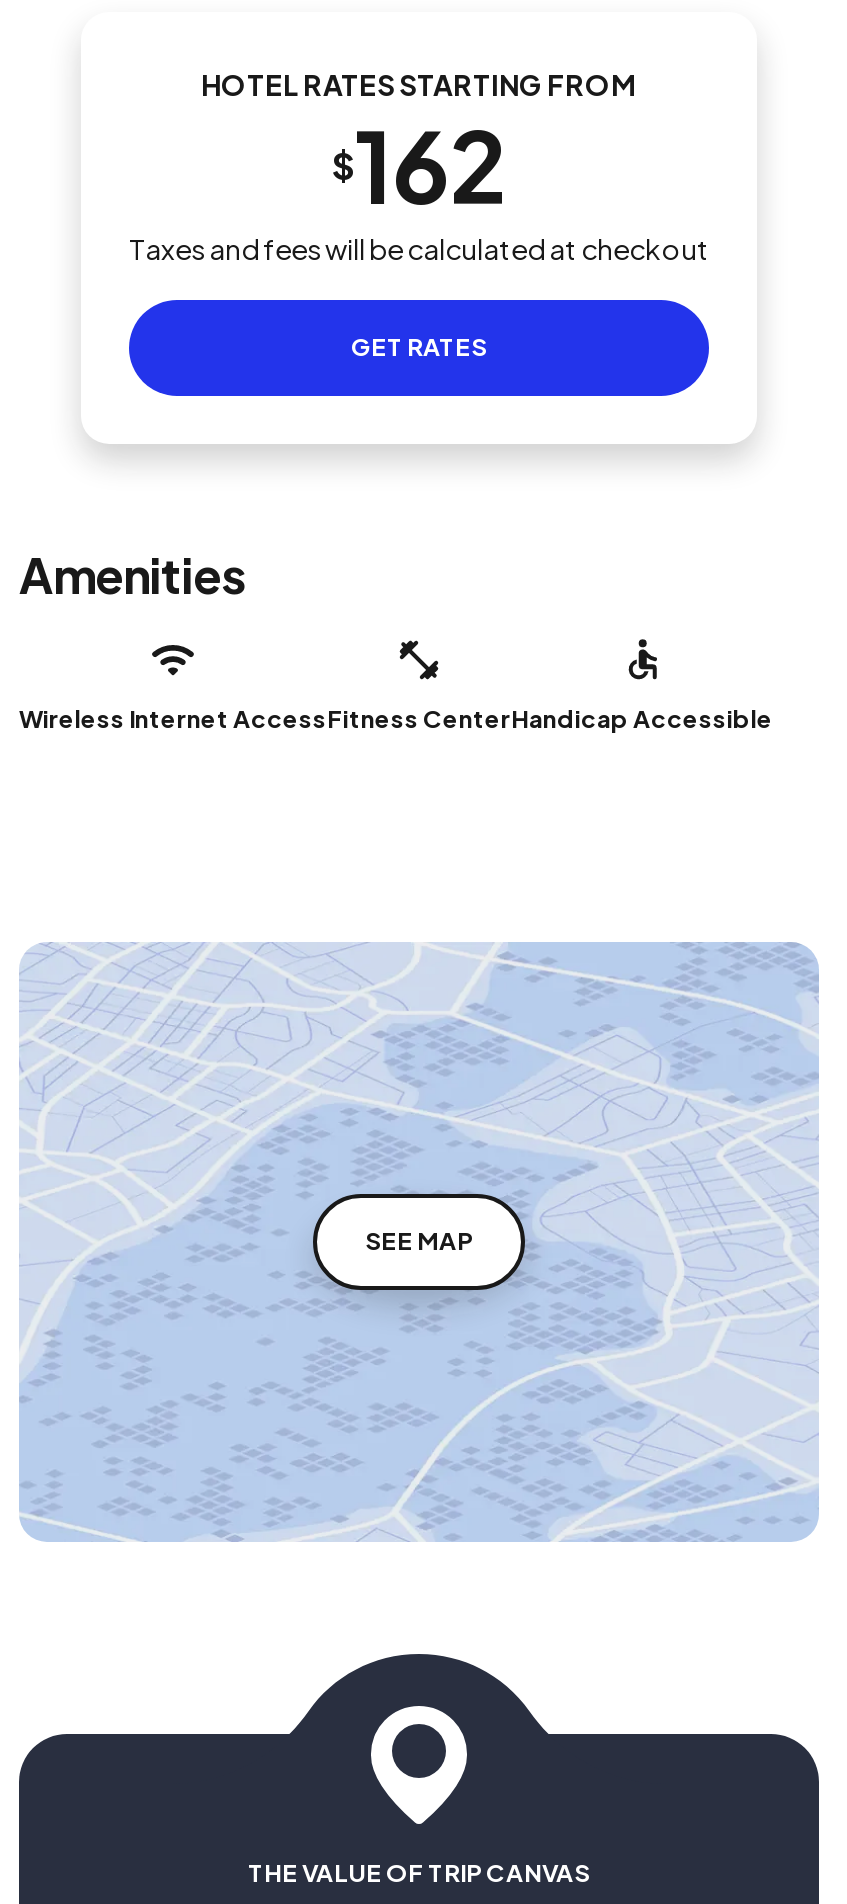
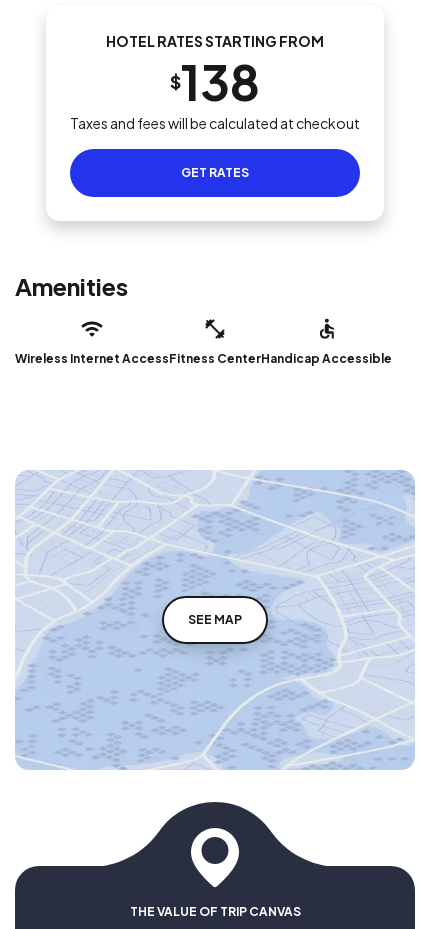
[332,104,506,226] $162 -> [170,51,260,112] $138

